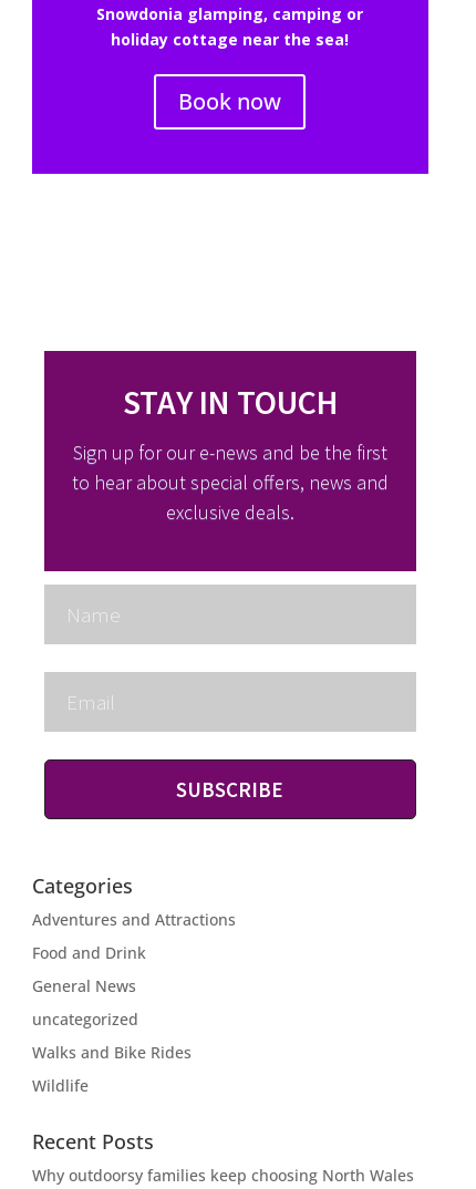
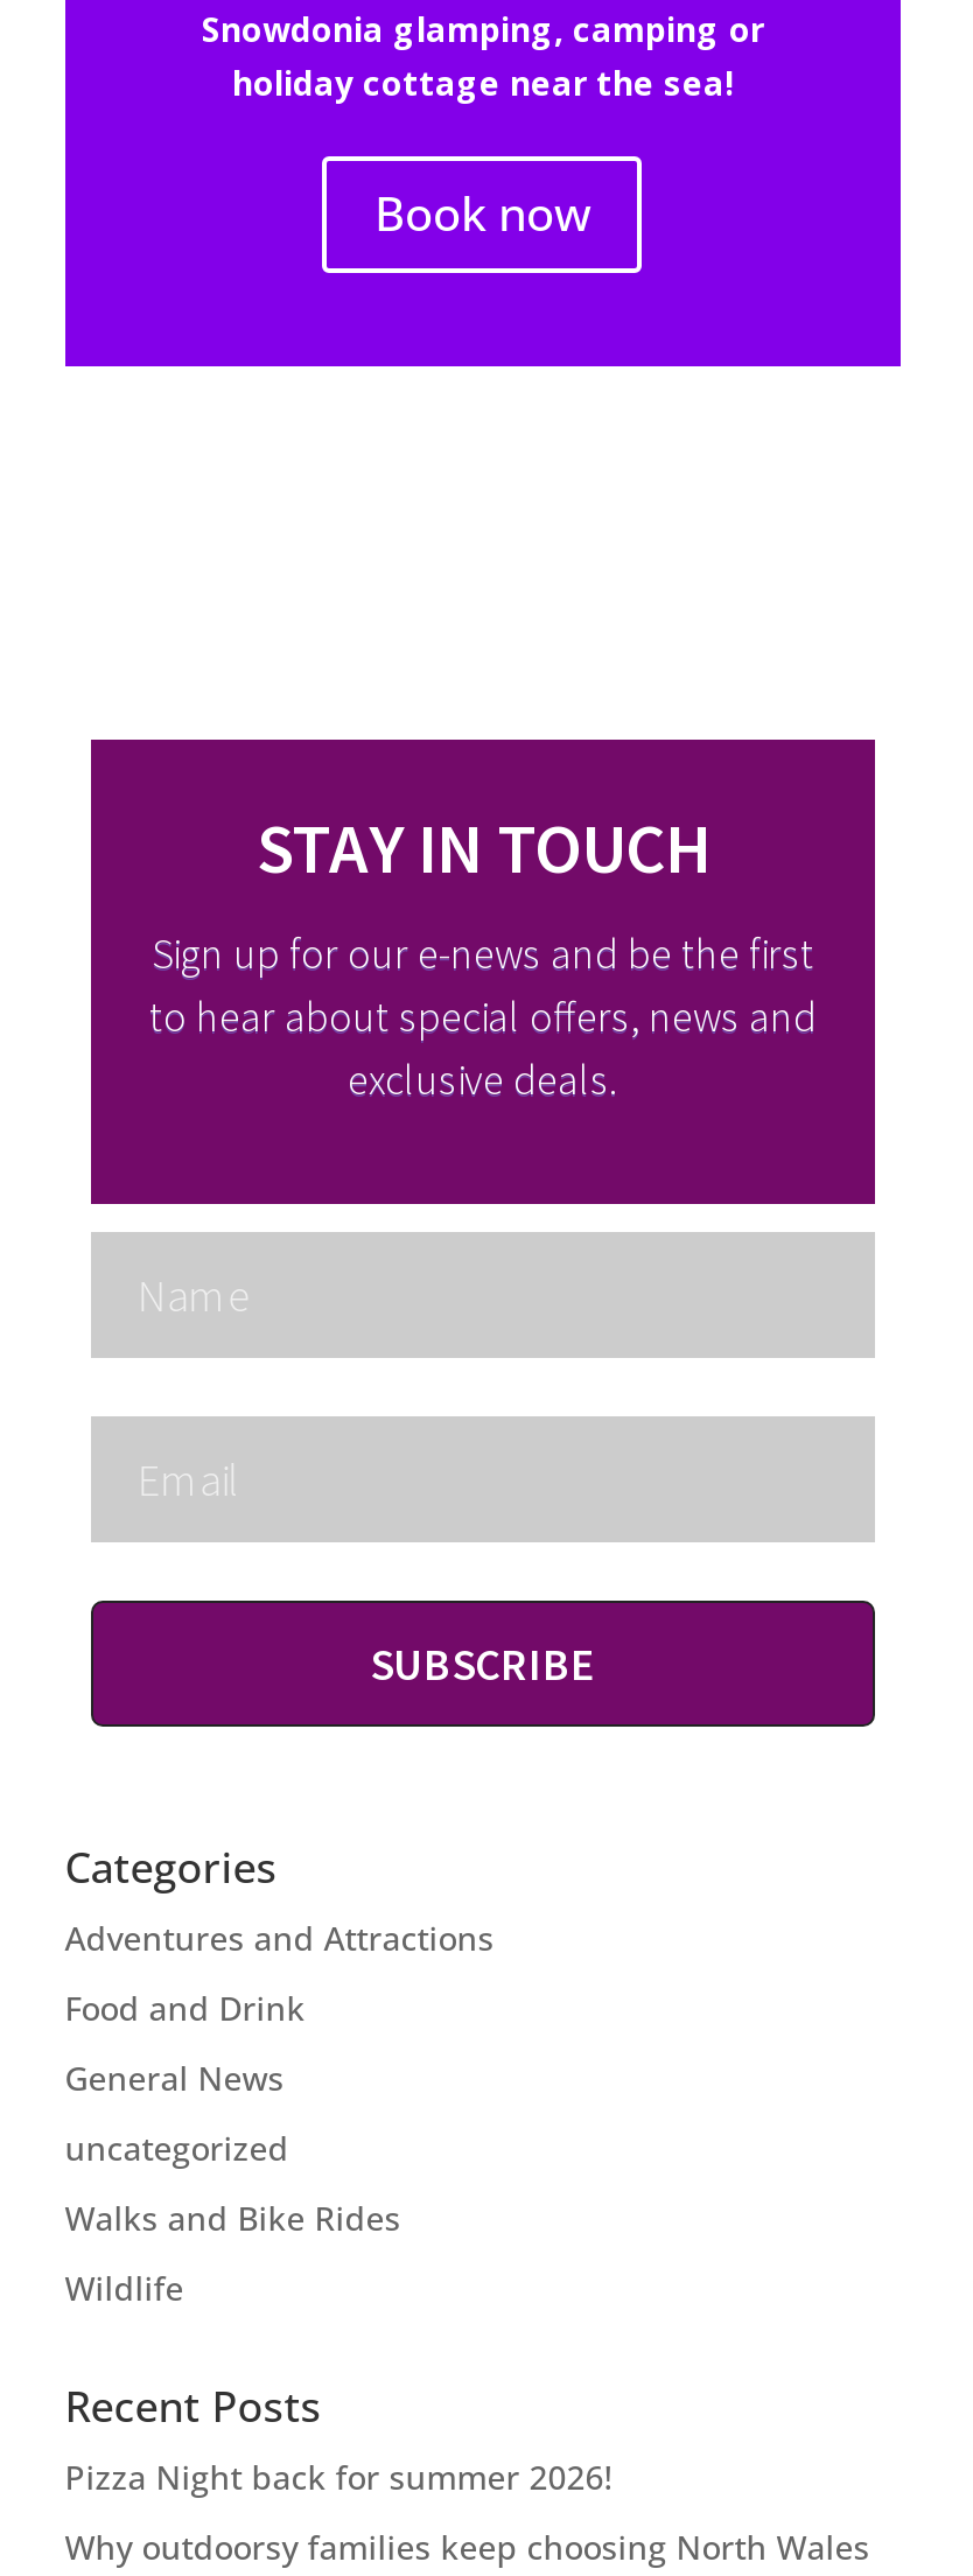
none -> [65,2455,613,2499] Pizza Night back for summer 2026!

